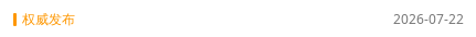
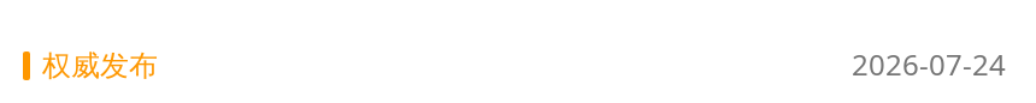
[393,10,464,28] 2026-07-22 -> [852,44,1006,85] 2026-07-24

